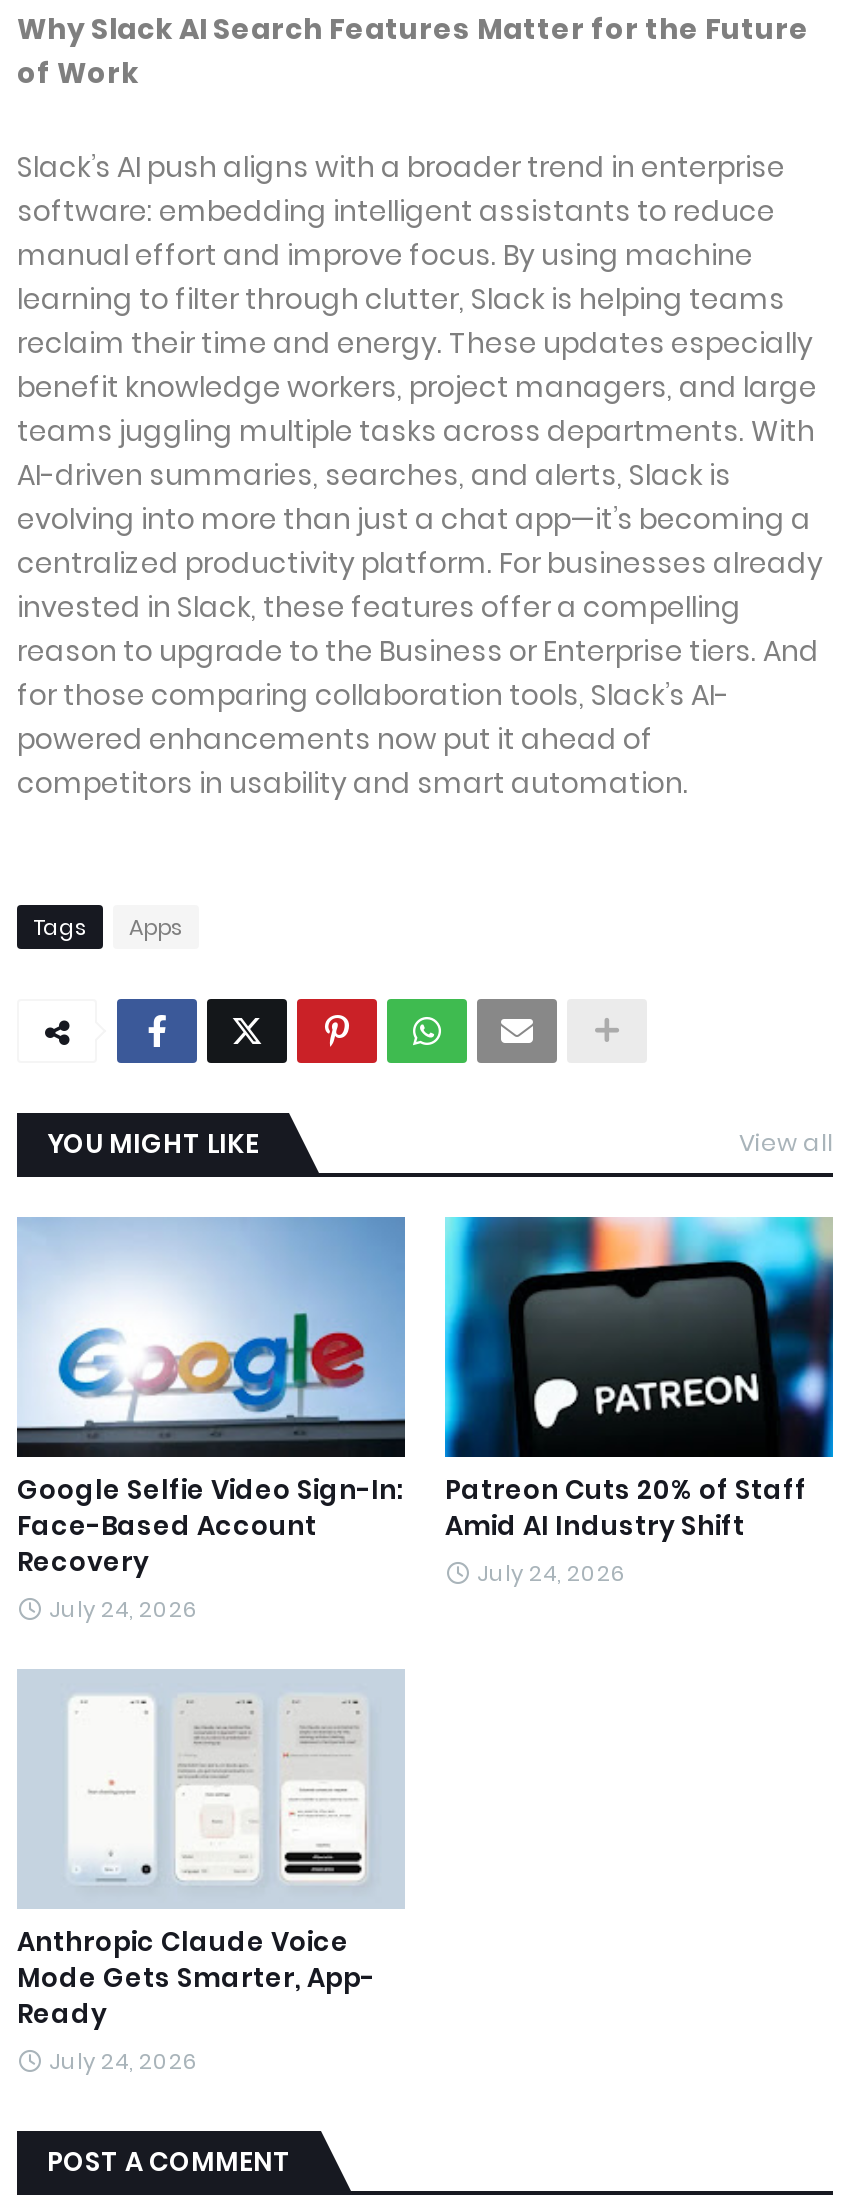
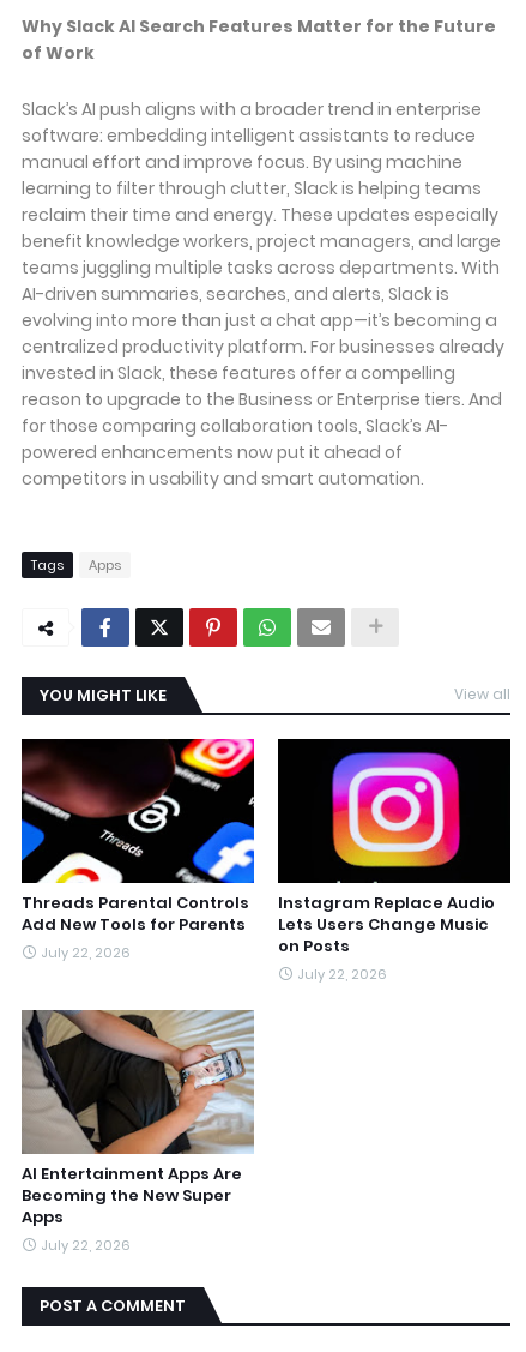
[17,1215,407,1625] [image] | Google Selfie Video Sign-In: | Face-Based Account | Recovery | July 24, 2026 -> [20,738,255,962] [image] | Threads Parental Controls | Add New Tools for Parents | July 22, 2026
[443,1215,835,1589] [image] | Patreon Cuts 20% of Staff | Amid AI Industry Shift | July 24, 2026 -> [277,738,512,984] [image] | Instagram Replace Audio | Lets Users Change Music | on Posts | July 22, 2026
[17,1669,403,2077] [image] | Anthropic Claude Voice | Mode Gets Smarter, App- | Ready | July 24, 2026 -> [22,1009,254,1255] [image] | AI Entertainment Apps Are | Becoming the New Super | Apps | July 22, 2026

